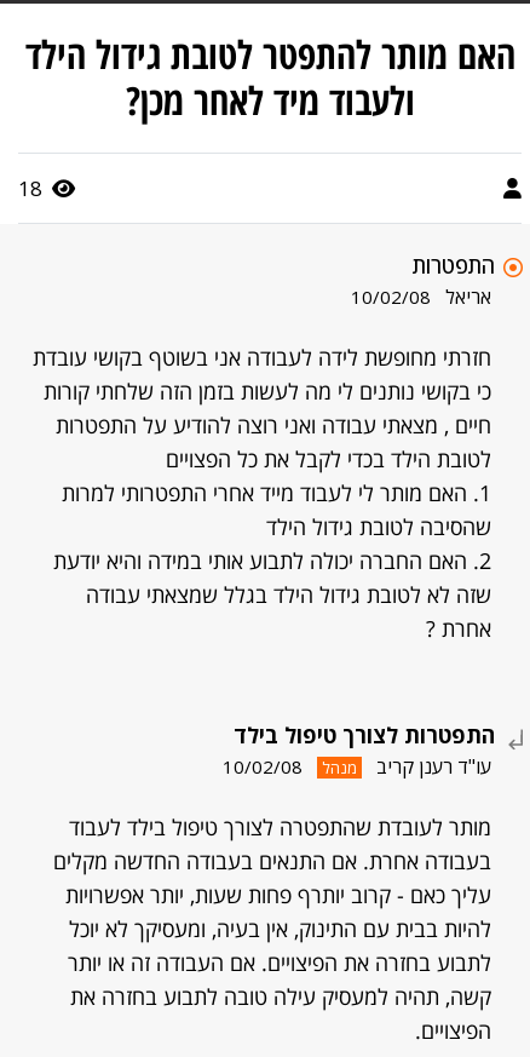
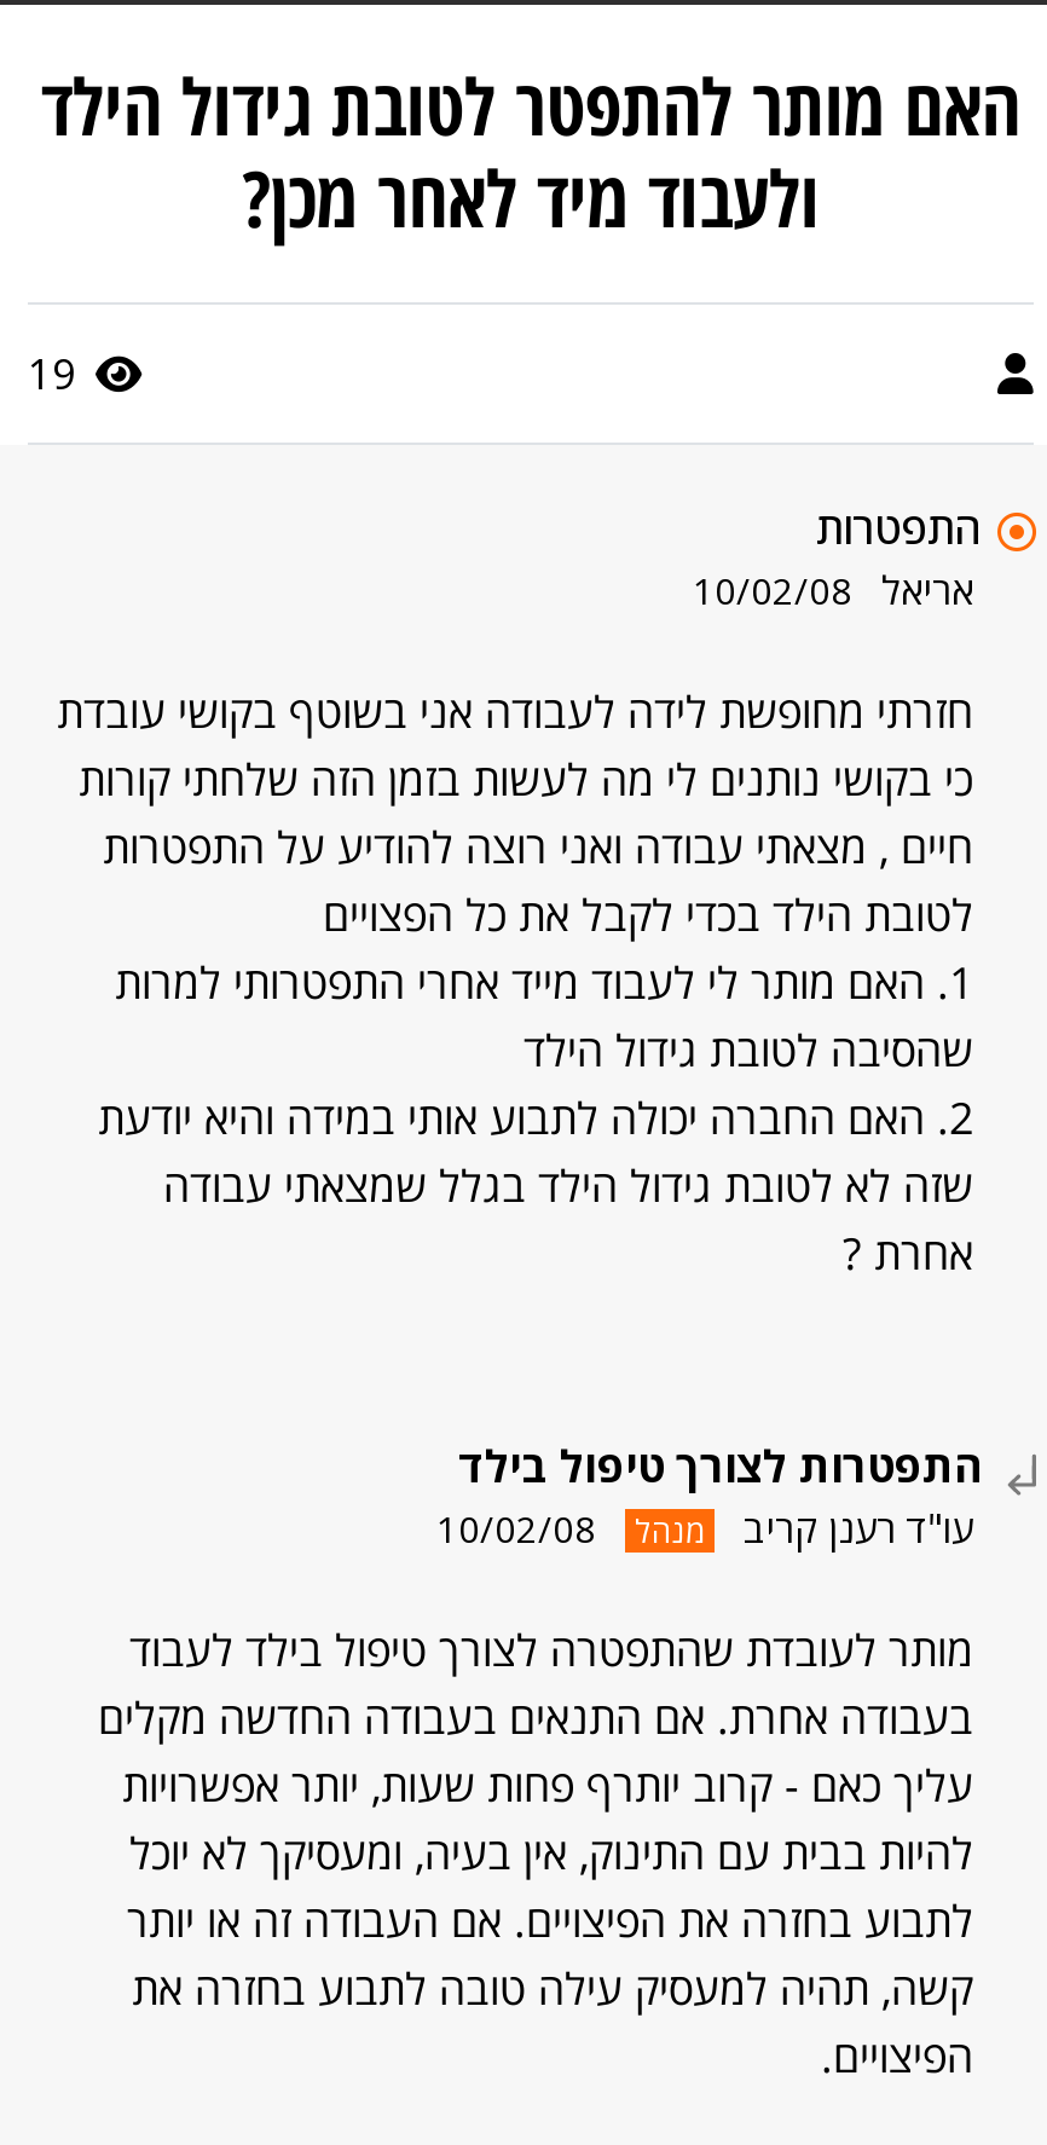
[18,174,42,202] 18 -> [28,346,76,401] 19

